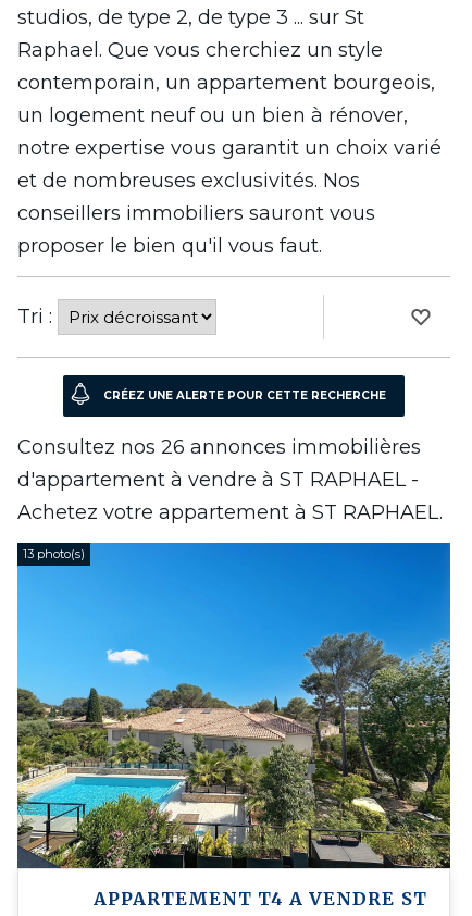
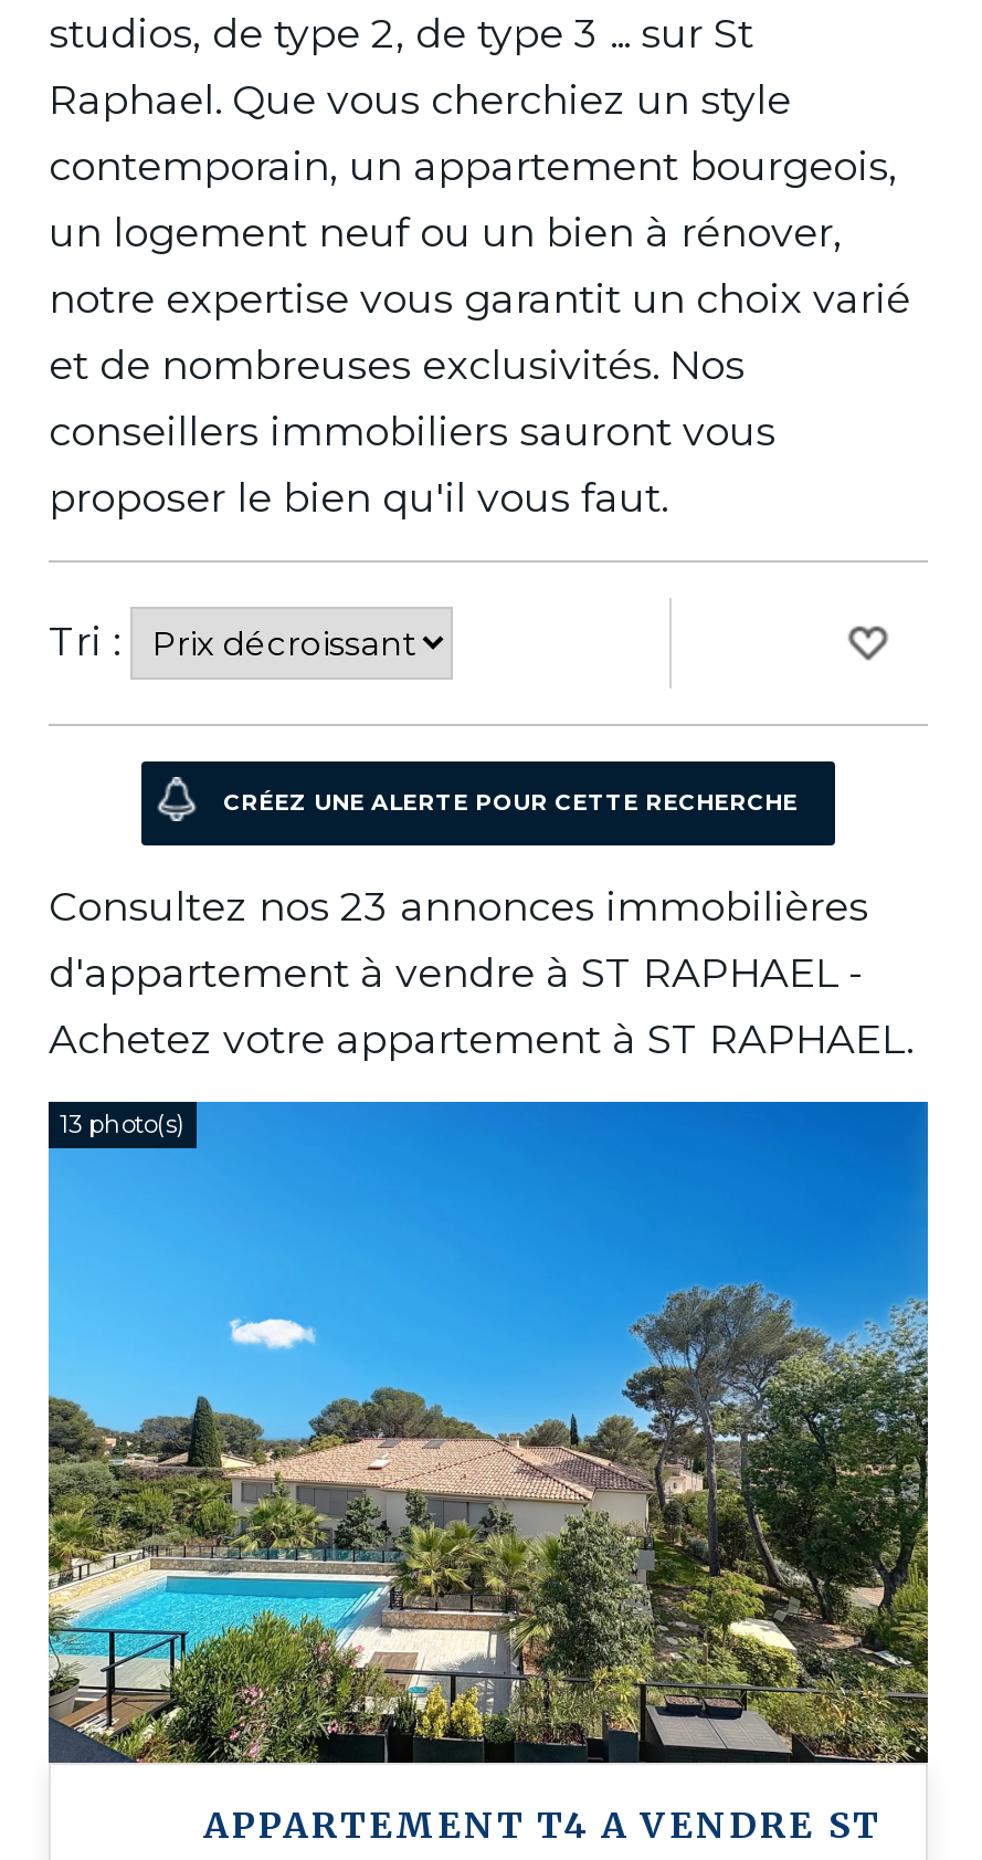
[17,435,421,459] Consultez nos 26 annonces immobilières -> [49,883,868,932] Consultez nos 23 annonces immobilières

